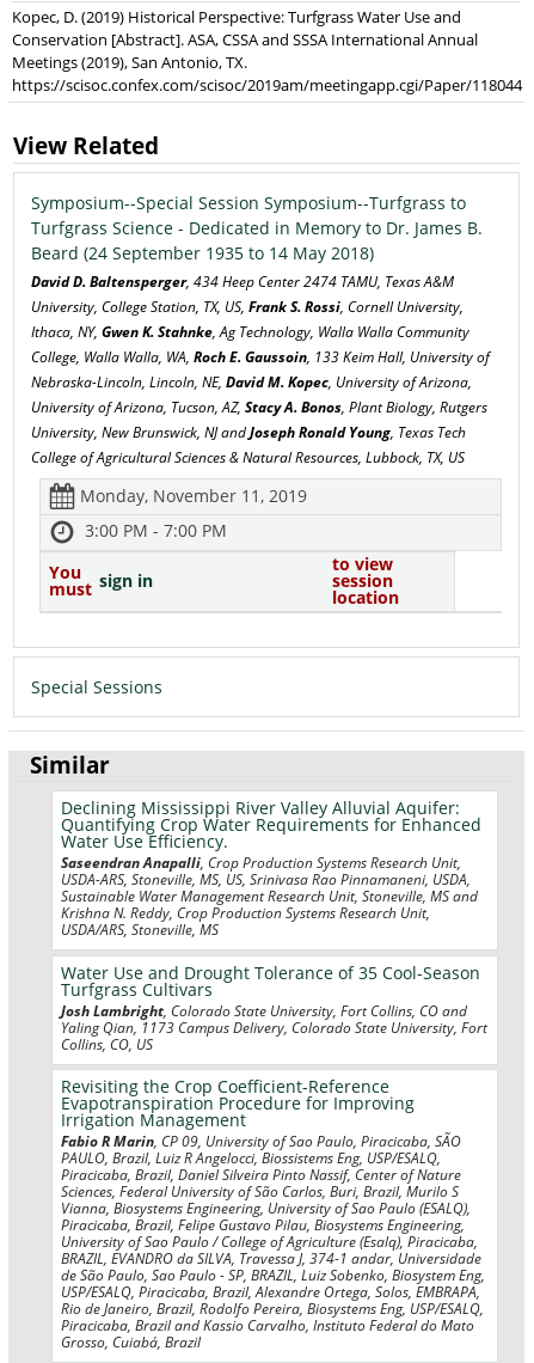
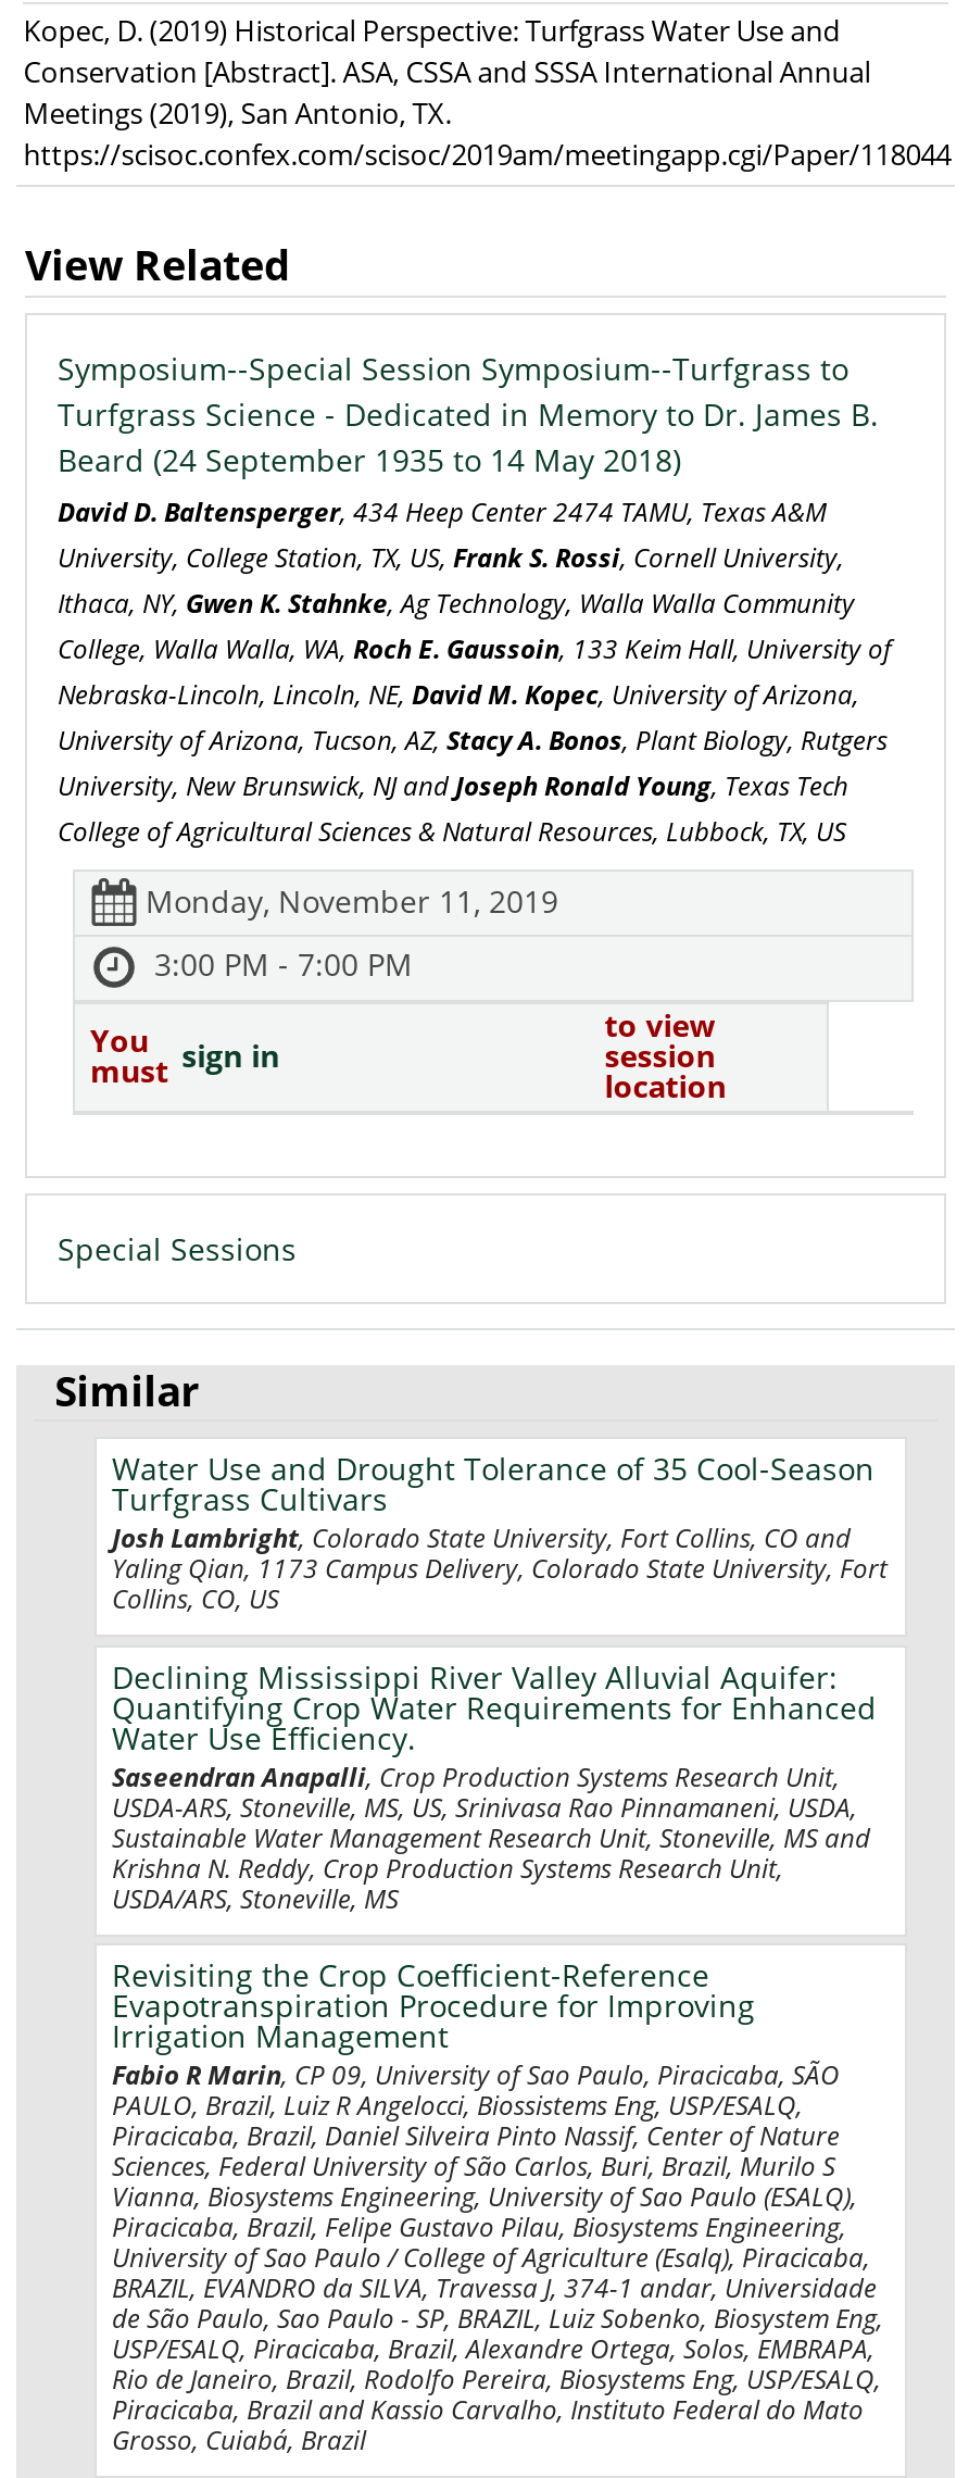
moved [61,797,481,939] -> [112,1656,877,1914]: Declining Mississippi River Valley Alluvial Aquifer: | Quantifying Crop Water Requirements for Enhanced | Water Use Efficiency. | Saseendran Anapalli, Crop Production Systems Research Unit, | USDA-ARS, Stoneville, MS, US, Srinivasa Rao Pinnamaneni, USDA, | Sustainable Water Management Research Unit, Stoneville, MS and | Krishna N. Reddy, Crop Production Systems Research Unit, | USDA/ARS, Stoneville, MS
moved [61,961,487,1053] -> [112,1448,888,1615]: Water Use and Drought Tolerance of 35 Cool-Season | Turfgrass Cultivars | Josh Lambright, Colorado State University, Fort Collins, CO and | Yaling Qian, 1173 Campus Delivery, Colorado State University, Fort | Collins, CO, US

